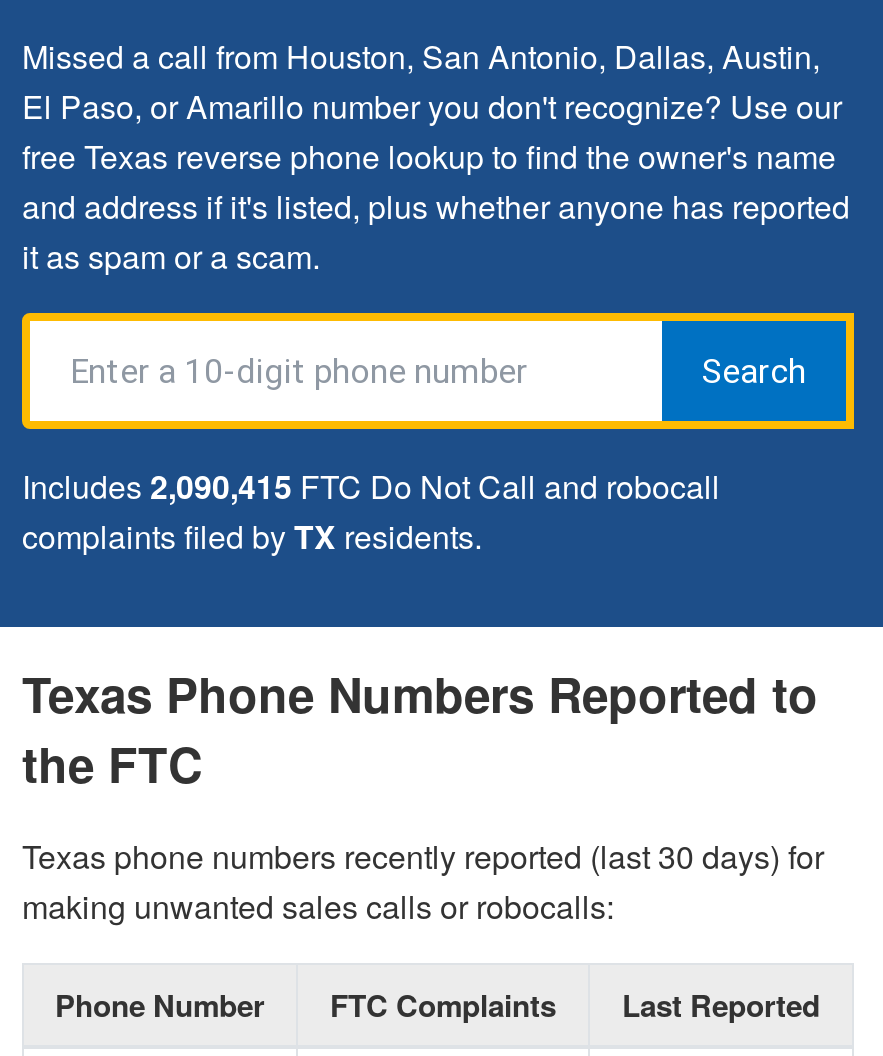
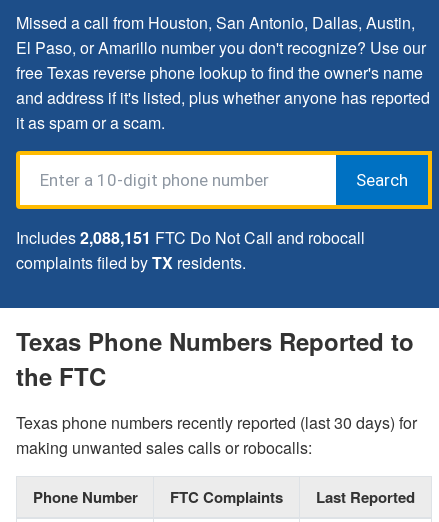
[22,463,720,509] Includes 2,090,415 FTC Do Not Call and robocall -> [16,226,365,249] Includes 2,088,151 FTC Do Not Call and robocall

